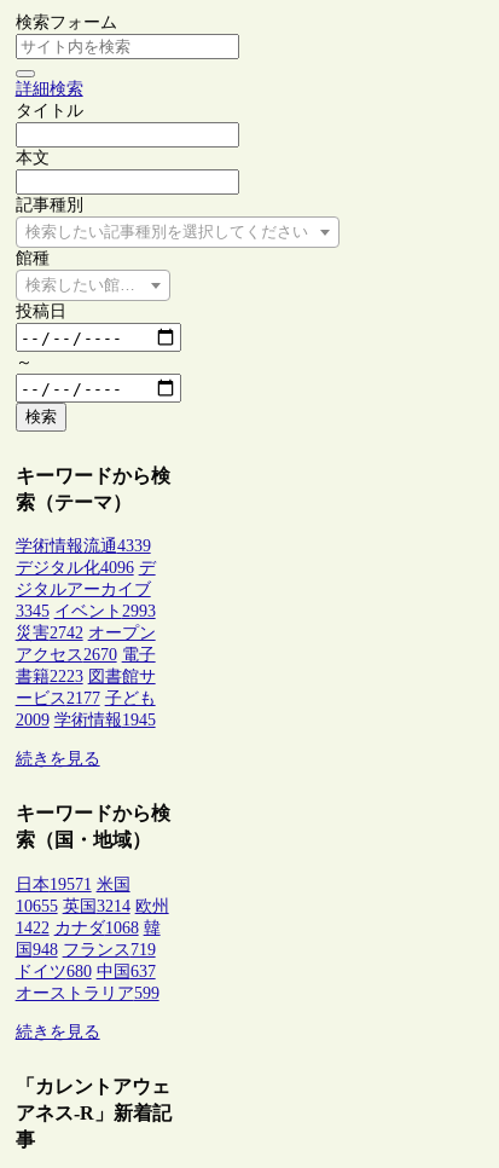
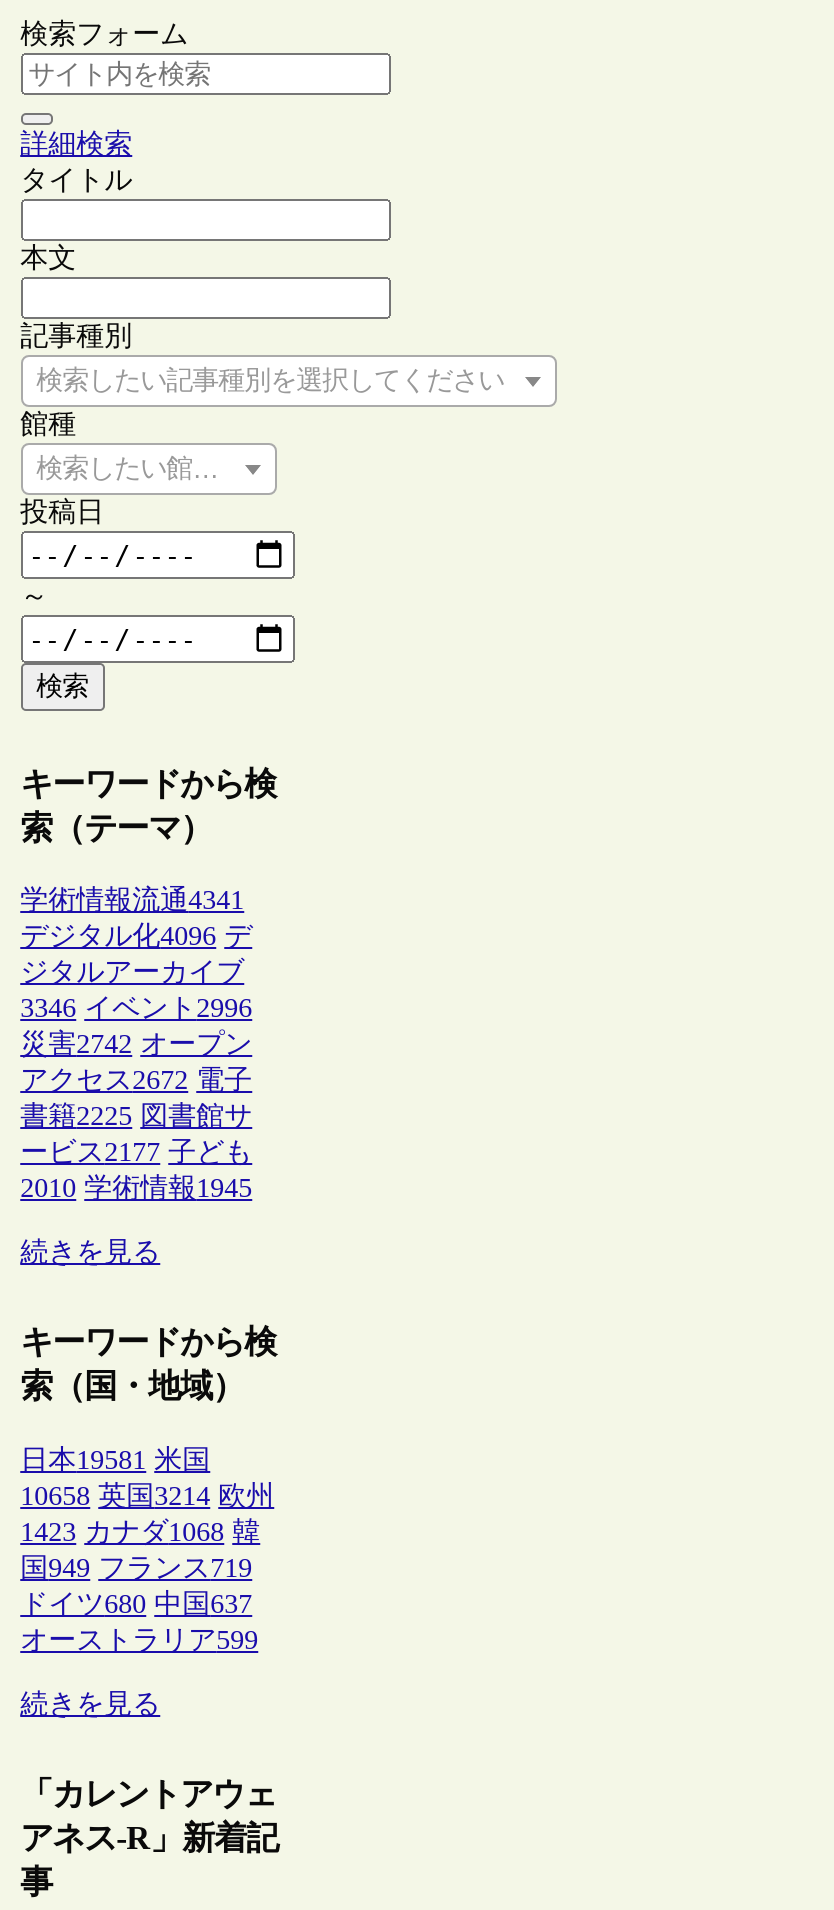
[15,537,151,555] 学術情報流通4339 -> [20,885,244,915] 学術情報流通4341
[15,602,155,620] 3345 イベント2993 -> [20,993,252,1023] 3346 イベント2996
[15,646,155,664] アクセス2670 電子 -> [20,1065,252,1095] アクセス2672 電子
[15,667,155,686] 書籍2223 図書館サ -> [20,1101,252,1131] 書籍2225 図書館サ
[15,711,155,729] 2009 学術情報1945 -> [20,1173,252,1203] 2010 学術情報1945
[15,875,130,893] 日本19571 米国 -> [20,1444,210,1474] 日本19581 米国
[15,897,169,915] 10655 英国3214 欧州 -> [20,1480,274,1510] 10658 英国3214 欧州
[15,918,160,937] 1422 カナダ1068 韓 -> [20,1516,260,1546] 1423 カナダ1068 韓
[15,940,155,958] 国948 フランス719 -> [20,1552,252,1582] 国949 フランス719

